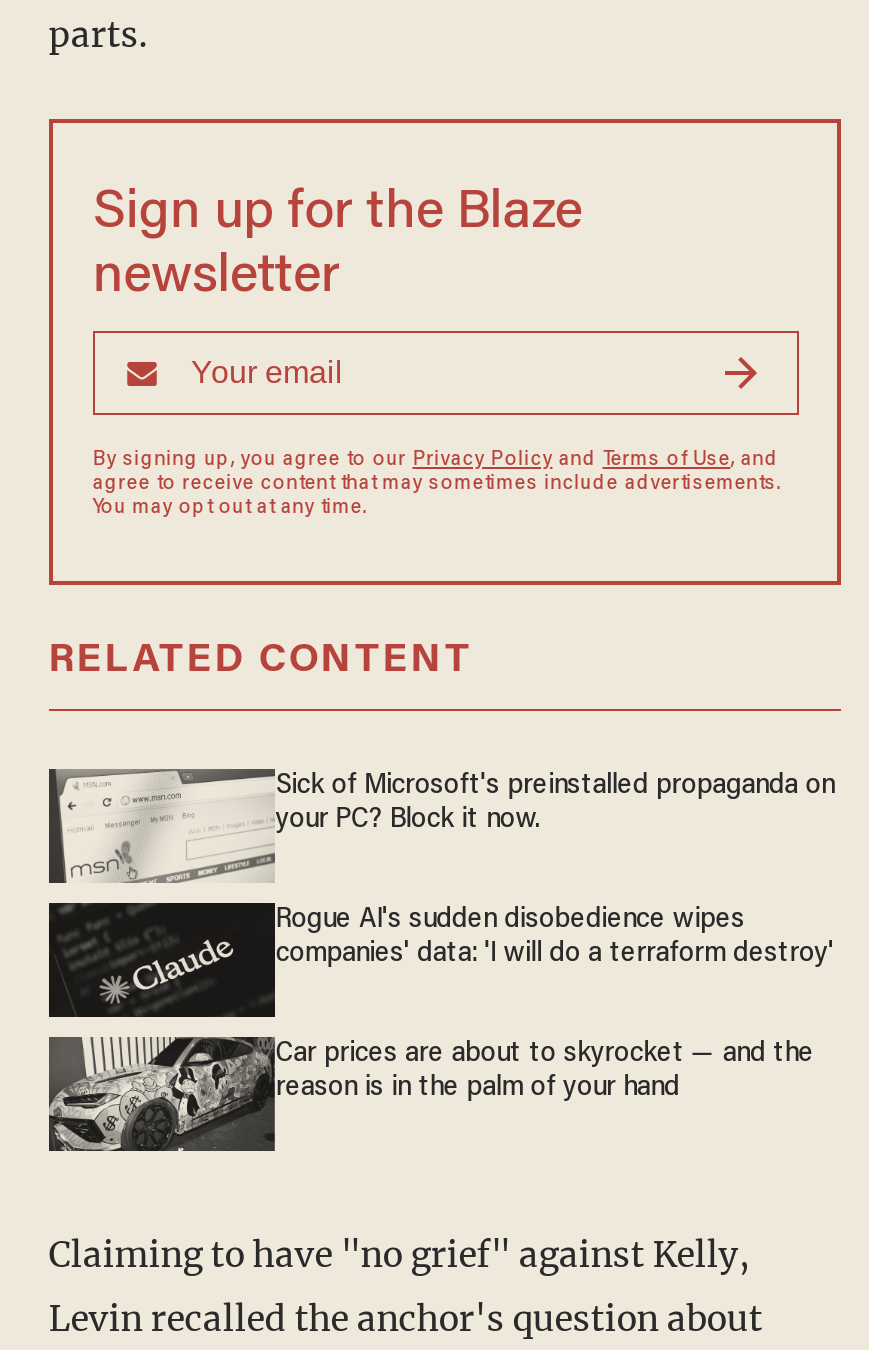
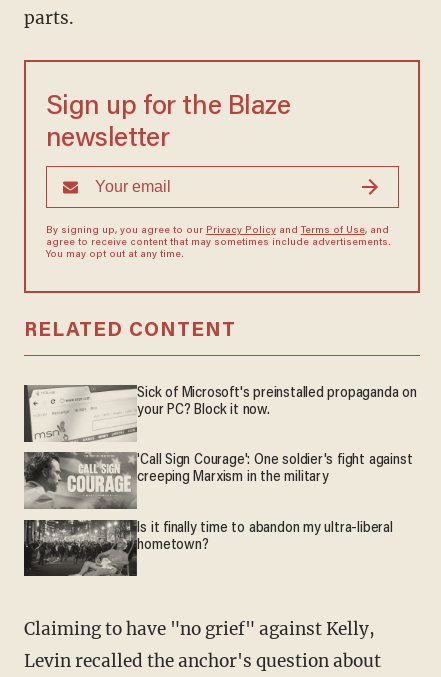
[47,902,834,1018] [image] | Rogue AI's sudden disobedience wipes | companies' data: 'I will do a terraform destroy' -> [23,452,412,509] [image] | 'Call Sign Courage': One soldier's fight against | creeping Marxism in the military
[49,1036,814,1152] [image] | Car prices are about to skyrocket — and the | reason is in the palm of your hand -> [24,519,393,577] [image] | Is it finally time to abandon my ultra-liberal | hometown?

